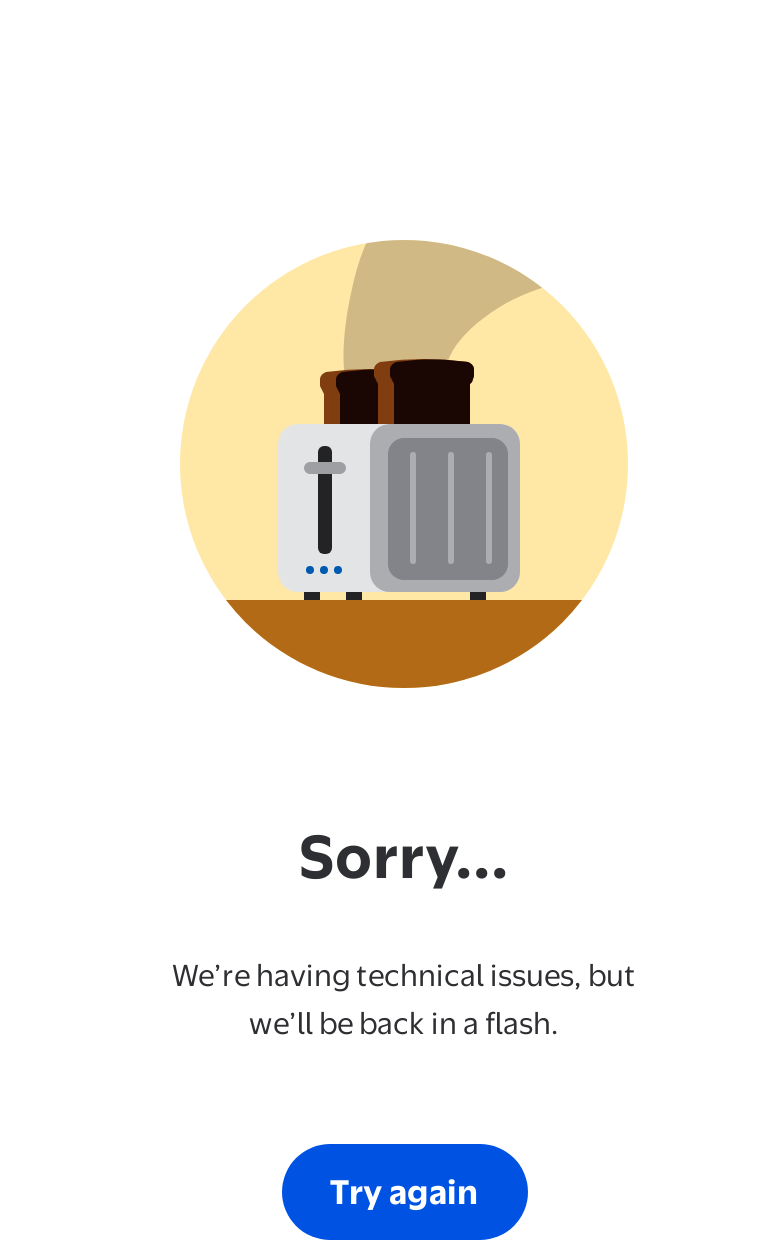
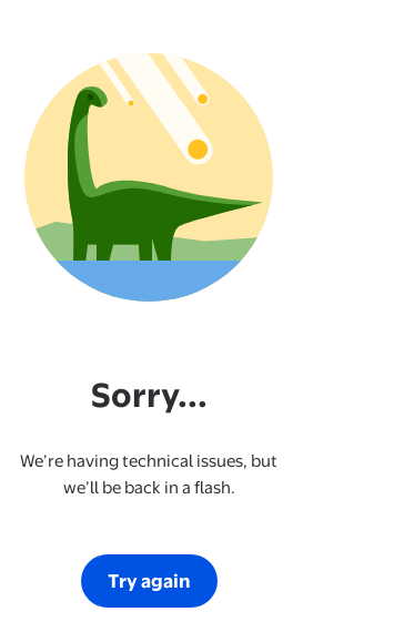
[202,240,602,690] [image] -> [36,54,262,303] [image]

